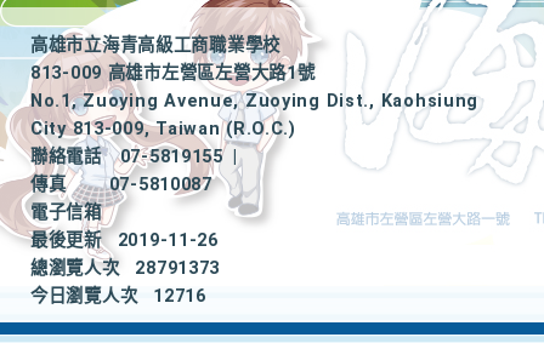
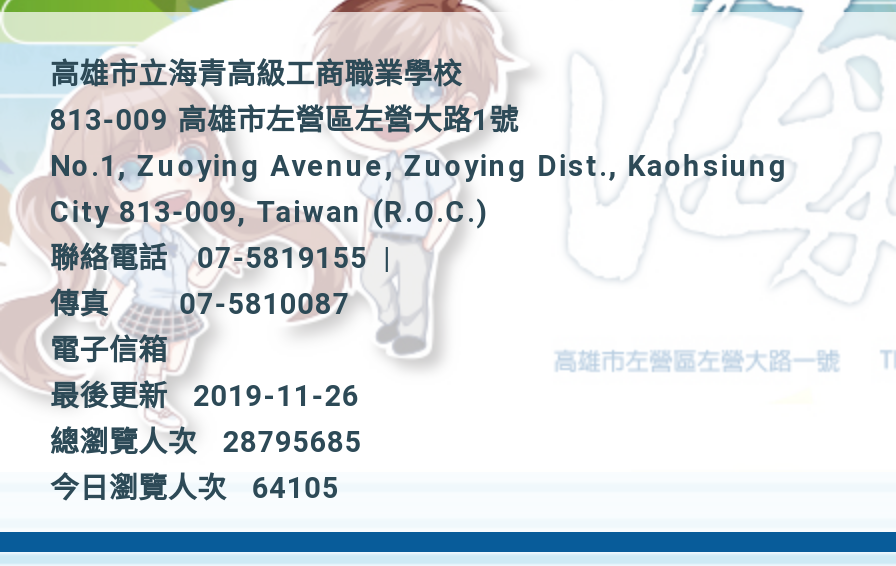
[30,258,220,279] 總瀏覽人次 28791373 -> [50,426,362,460] 總瀏覽人次 28795685
[30,286,206,307] 今日瀏覽人次 12716 -> [50,472,339,506] 今日瀏覽人次 64105

